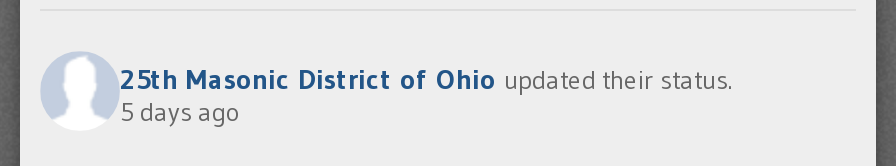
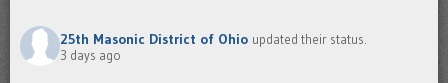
[120,94,242,126] 5 days ago -> [60,47,121,63] 3 days ago

